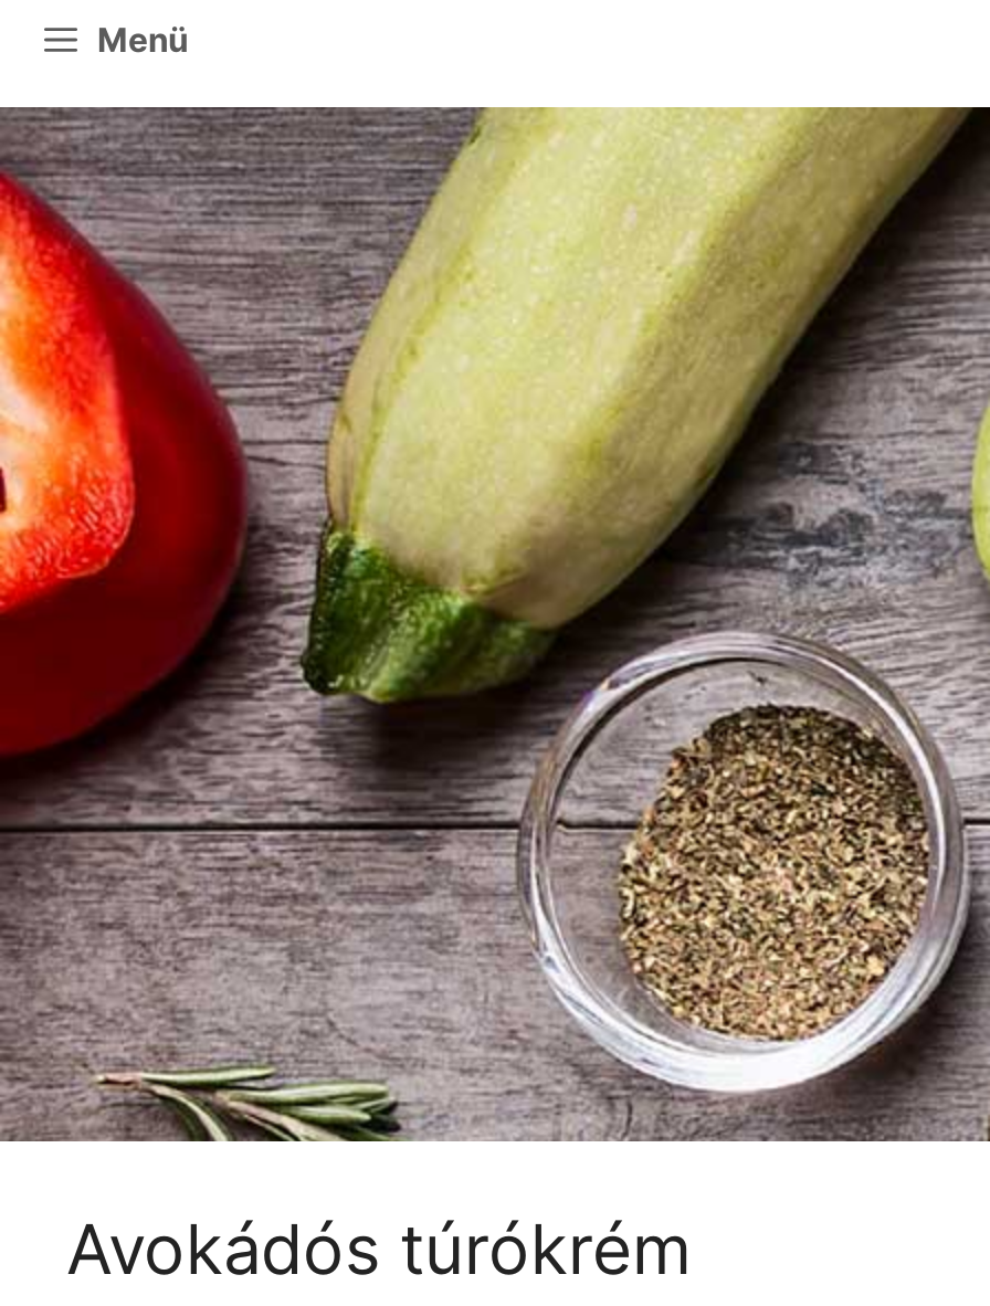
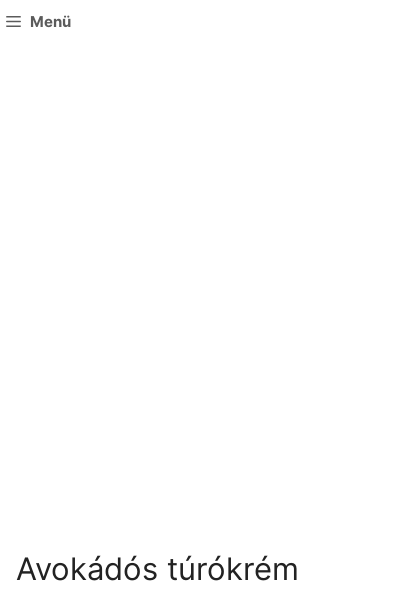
[7,105,983,1144] [image] -> none

